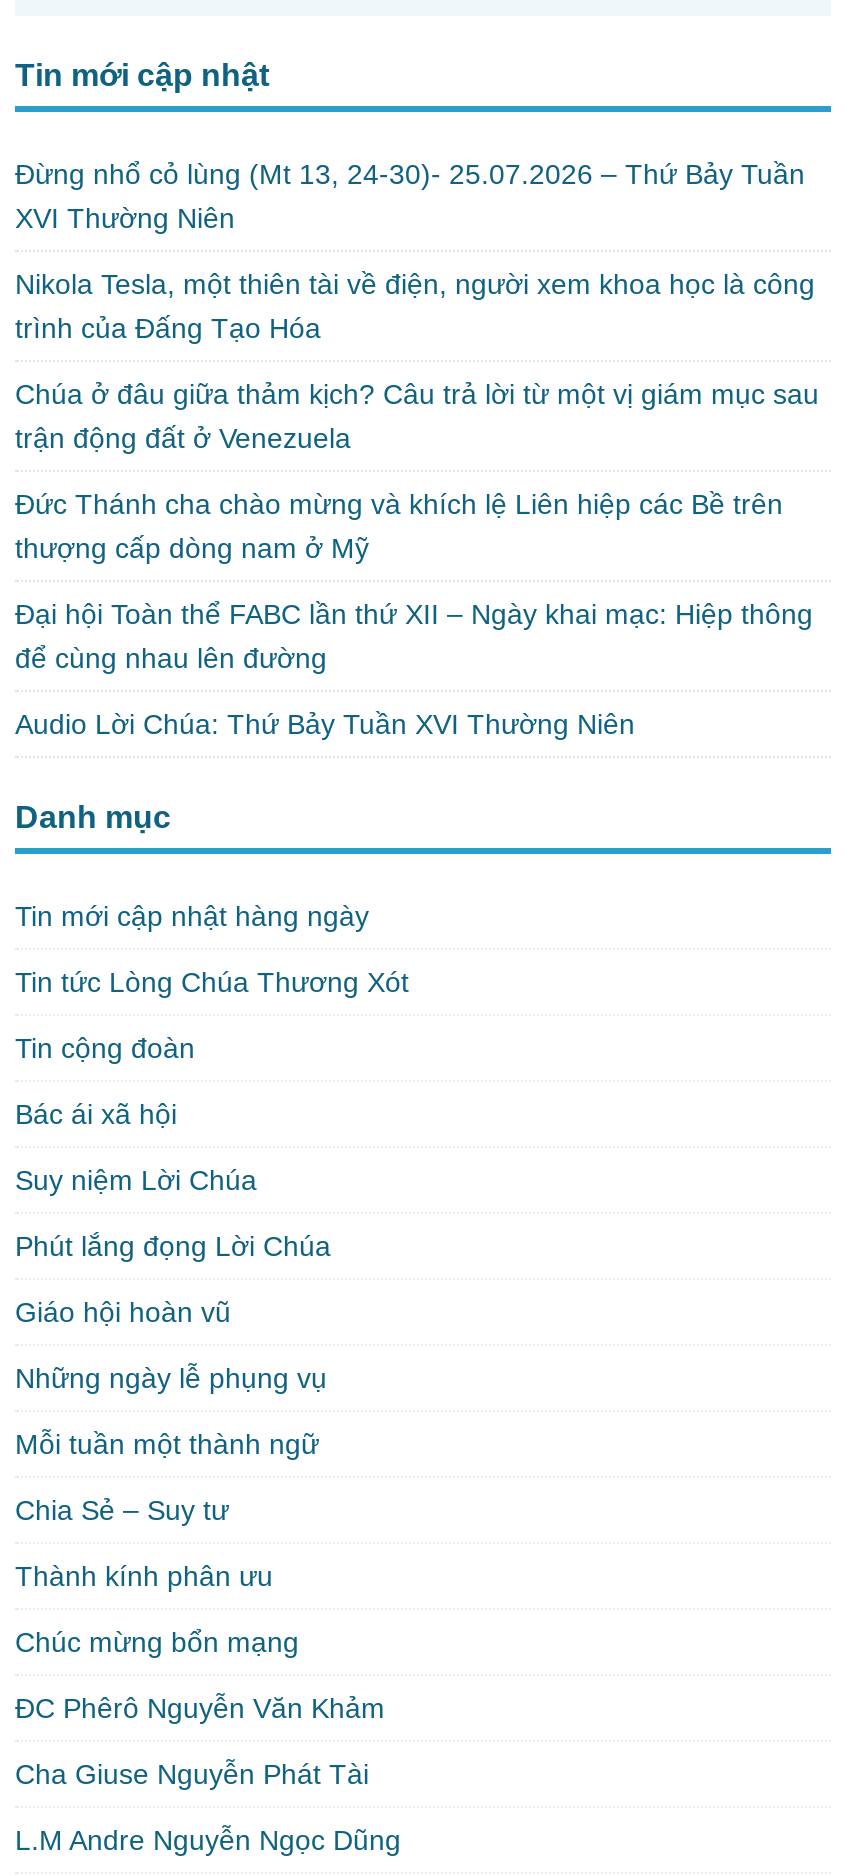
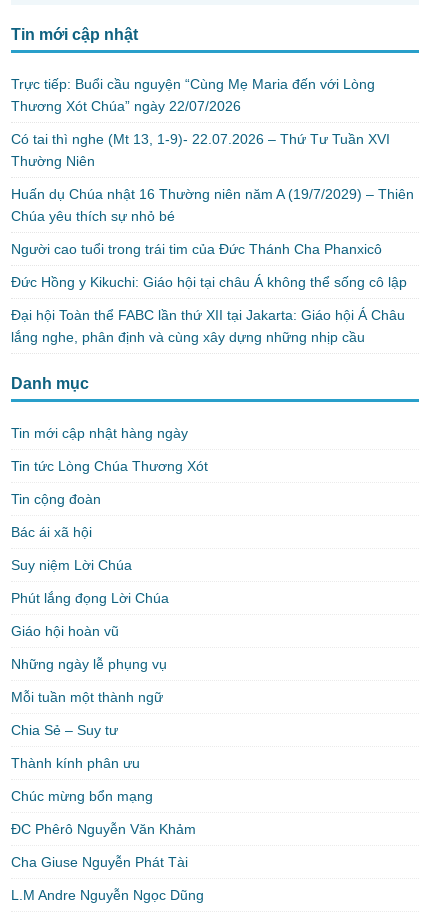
[15,158,805,234] Đừng nhổ cỏ lùng (Mt 13, 24-30)- 25.07.2026 – Thứ Bảy Tuần | XVI Thường Niên -> [11,76,375,114] Trực tiếp: Buổi cầu nguyện “Cùng Mẹ Maria đến với Lòng | Thương Xót Chúa” ngày 22/07/2026
[15,268,815,344] Nikola Tesla, một thiên tài về điện, người xem khoa học là công | trình của Đấng Tạo Hóa -> [11,131,390,169] Có tai thì nghe (Mt 13, 1-9)- 22.07.2026 – Thứ Tư Tuần XVI | Thường Niên
[15,378,819,454] Chúa ở đâu giữa thảm kịch? Câu trả lời từ một vị giám mục sau | trận động đất ở Venezuela -> [11,186,414,224] Huấn dụ Chúa nhật 16 Thường niên năm A (19/7/2029) – Thiên | Chúa yêu thích sự nhỏ bé
[15,488,783,564] Đức Thánh cha chào mừng và khích lệ Liên hiệp các Bề trên | thượng cấp dòng nam ở Mỹ -> [11,241,382,257] Người cao tuổi trong trái tim của Đức Thánh Cha Phanxicô
[15,598,813,674] Đại hội Toàn thể FABC lần thứ XII – Ngày khai mạc: Hiệp thông | để cùng nhau lên đường -> [11,274,407,290] Đức Hồng y Kikuchi: Giáo hội tại châu Á không thể sống cô lập
[15,708,635,740] Audio Lời Chúa: Thứ Bảy Tuần XVI Thường Niên -> [11,307,405,345] Đại hội Toàn thể FABC lần thứ XII tại Jakarta: Giáo hội Á Châu | lắng nghe, phân định và cùng xây dựng những nhịp cầu

